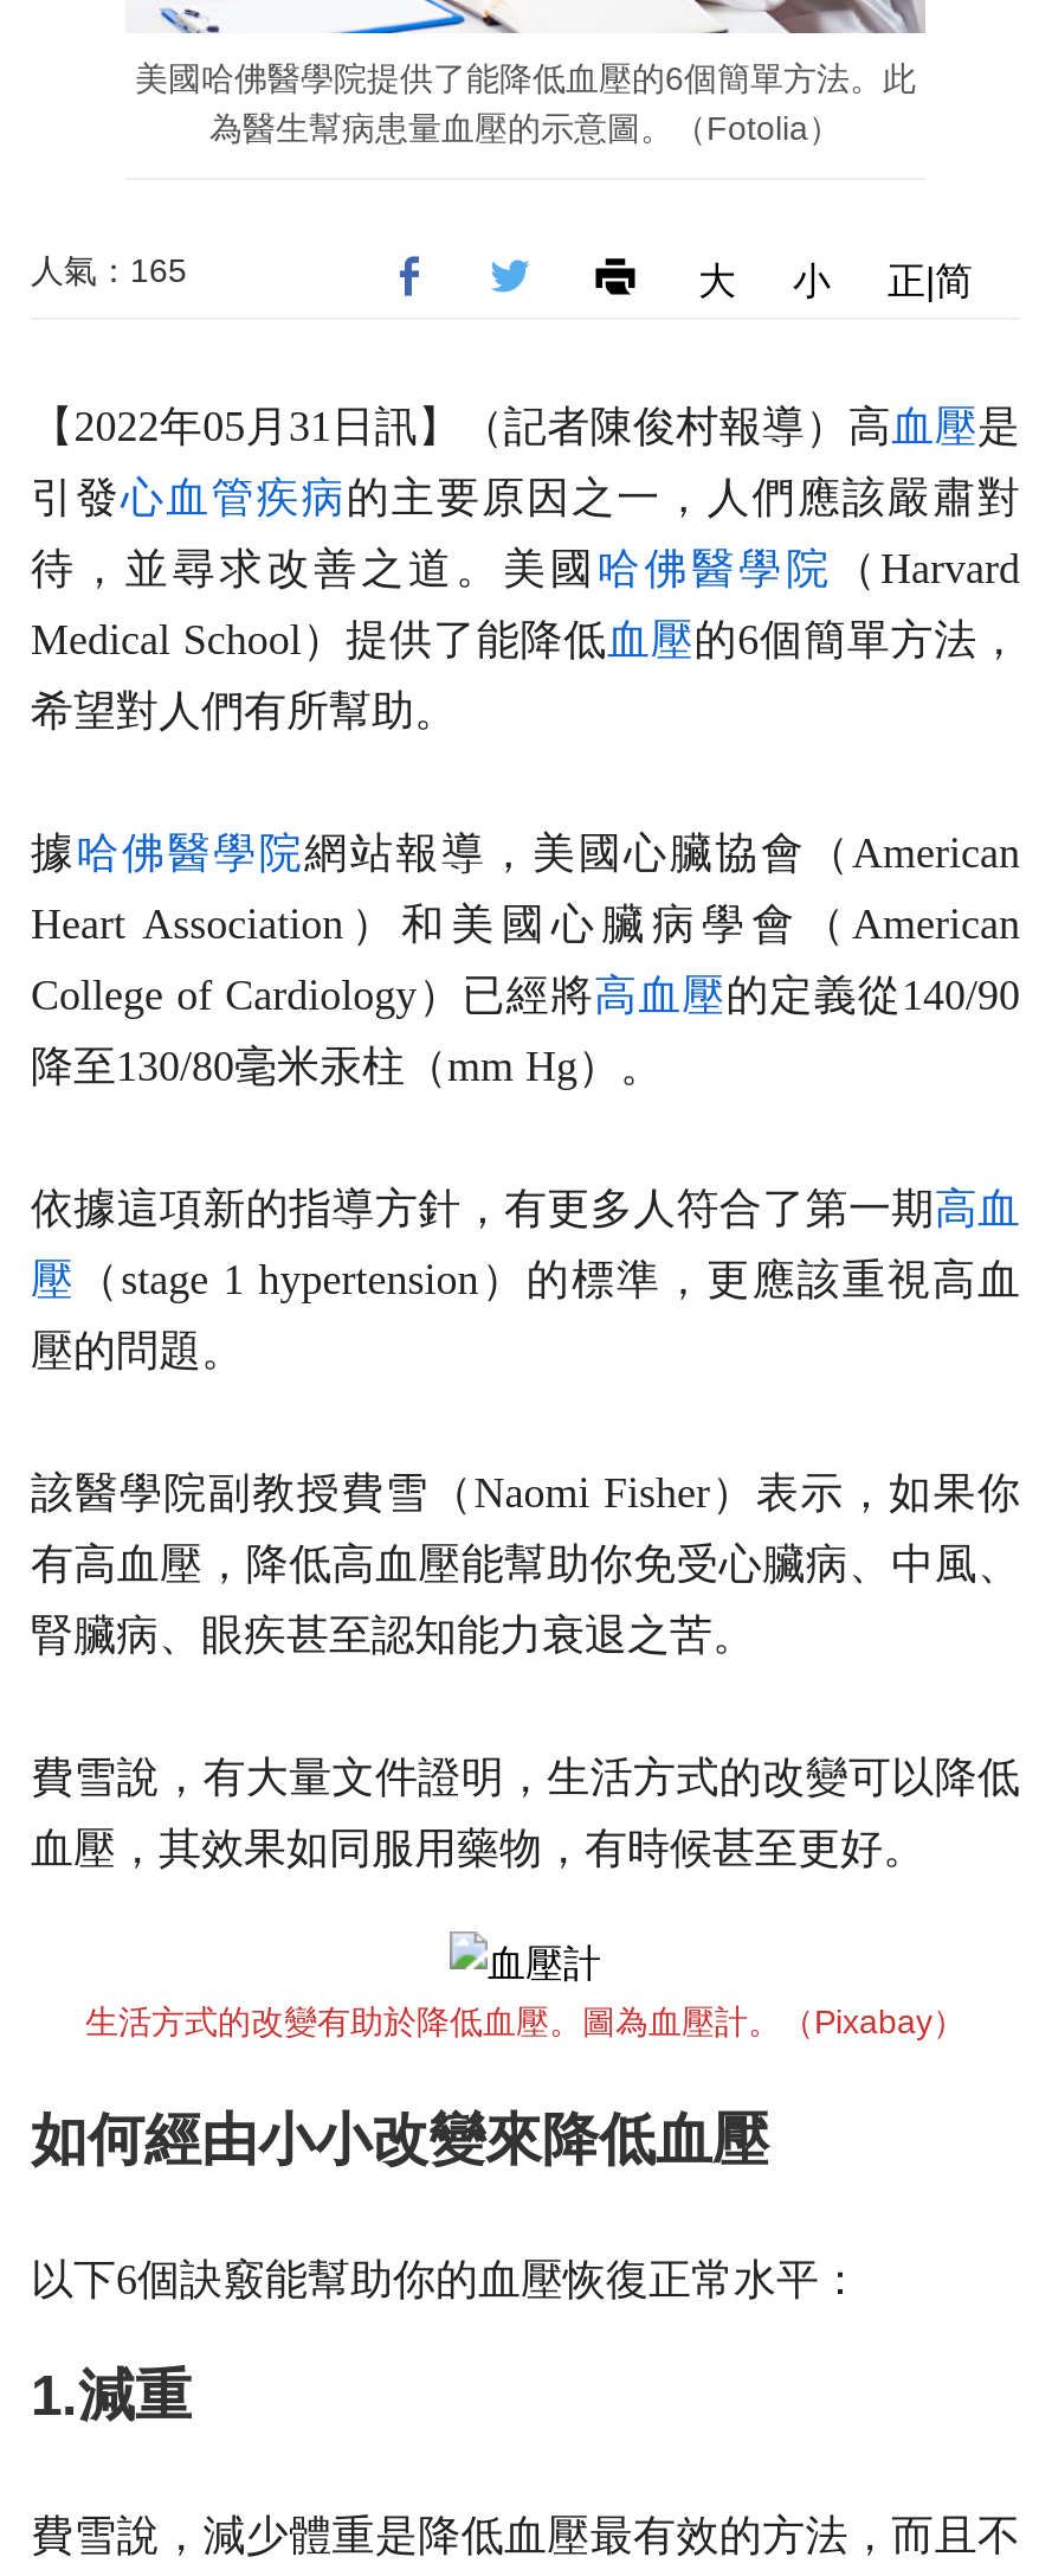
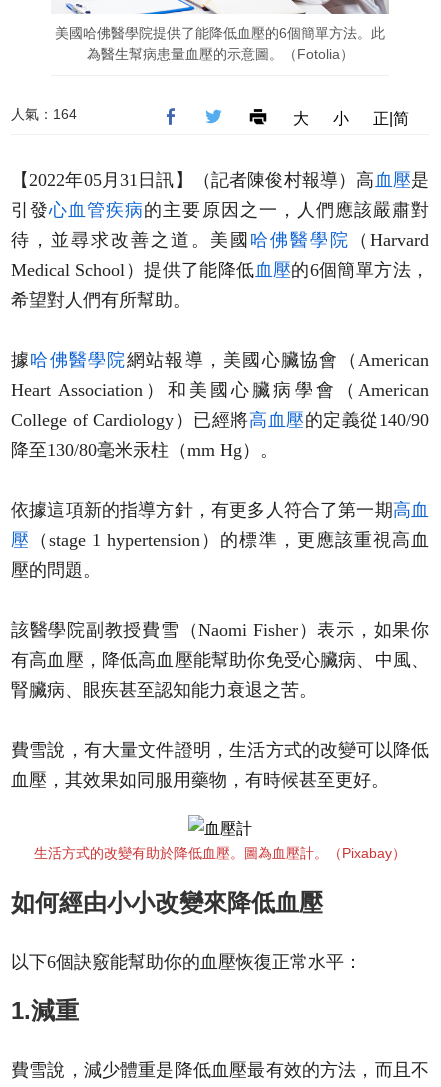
[31,252,187,290] 人氣：165 -> [11,106,77,122] 人氣：164

